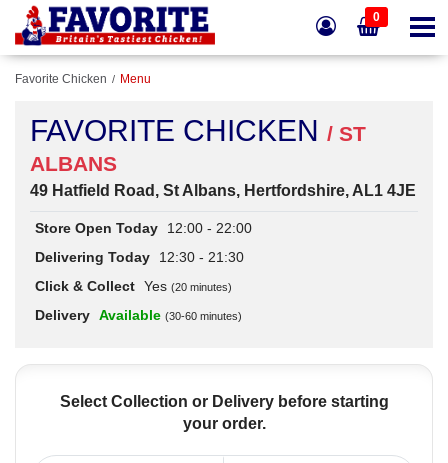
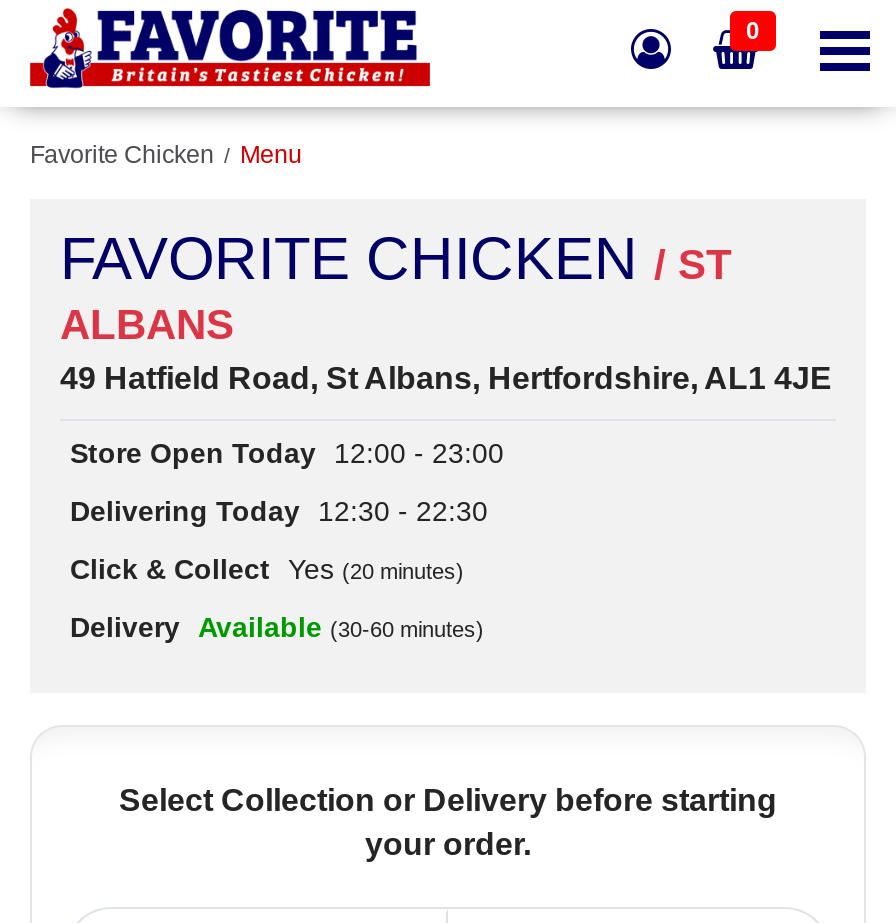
[35,220,252,236] Store Open Today 12:00 - 22:00 -> [70,437,504,469] Store Open Today 12:00 - 23:00
[35,249,244,265] Delivering Today 12:30 - 21:30 -> [70,495,488,527] Delivering Today 12:30 - 22:30

